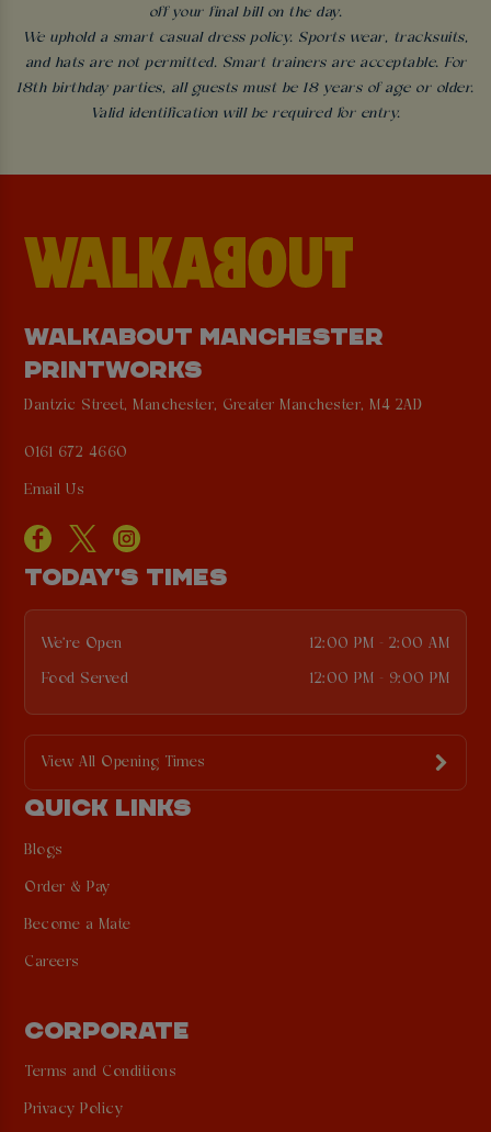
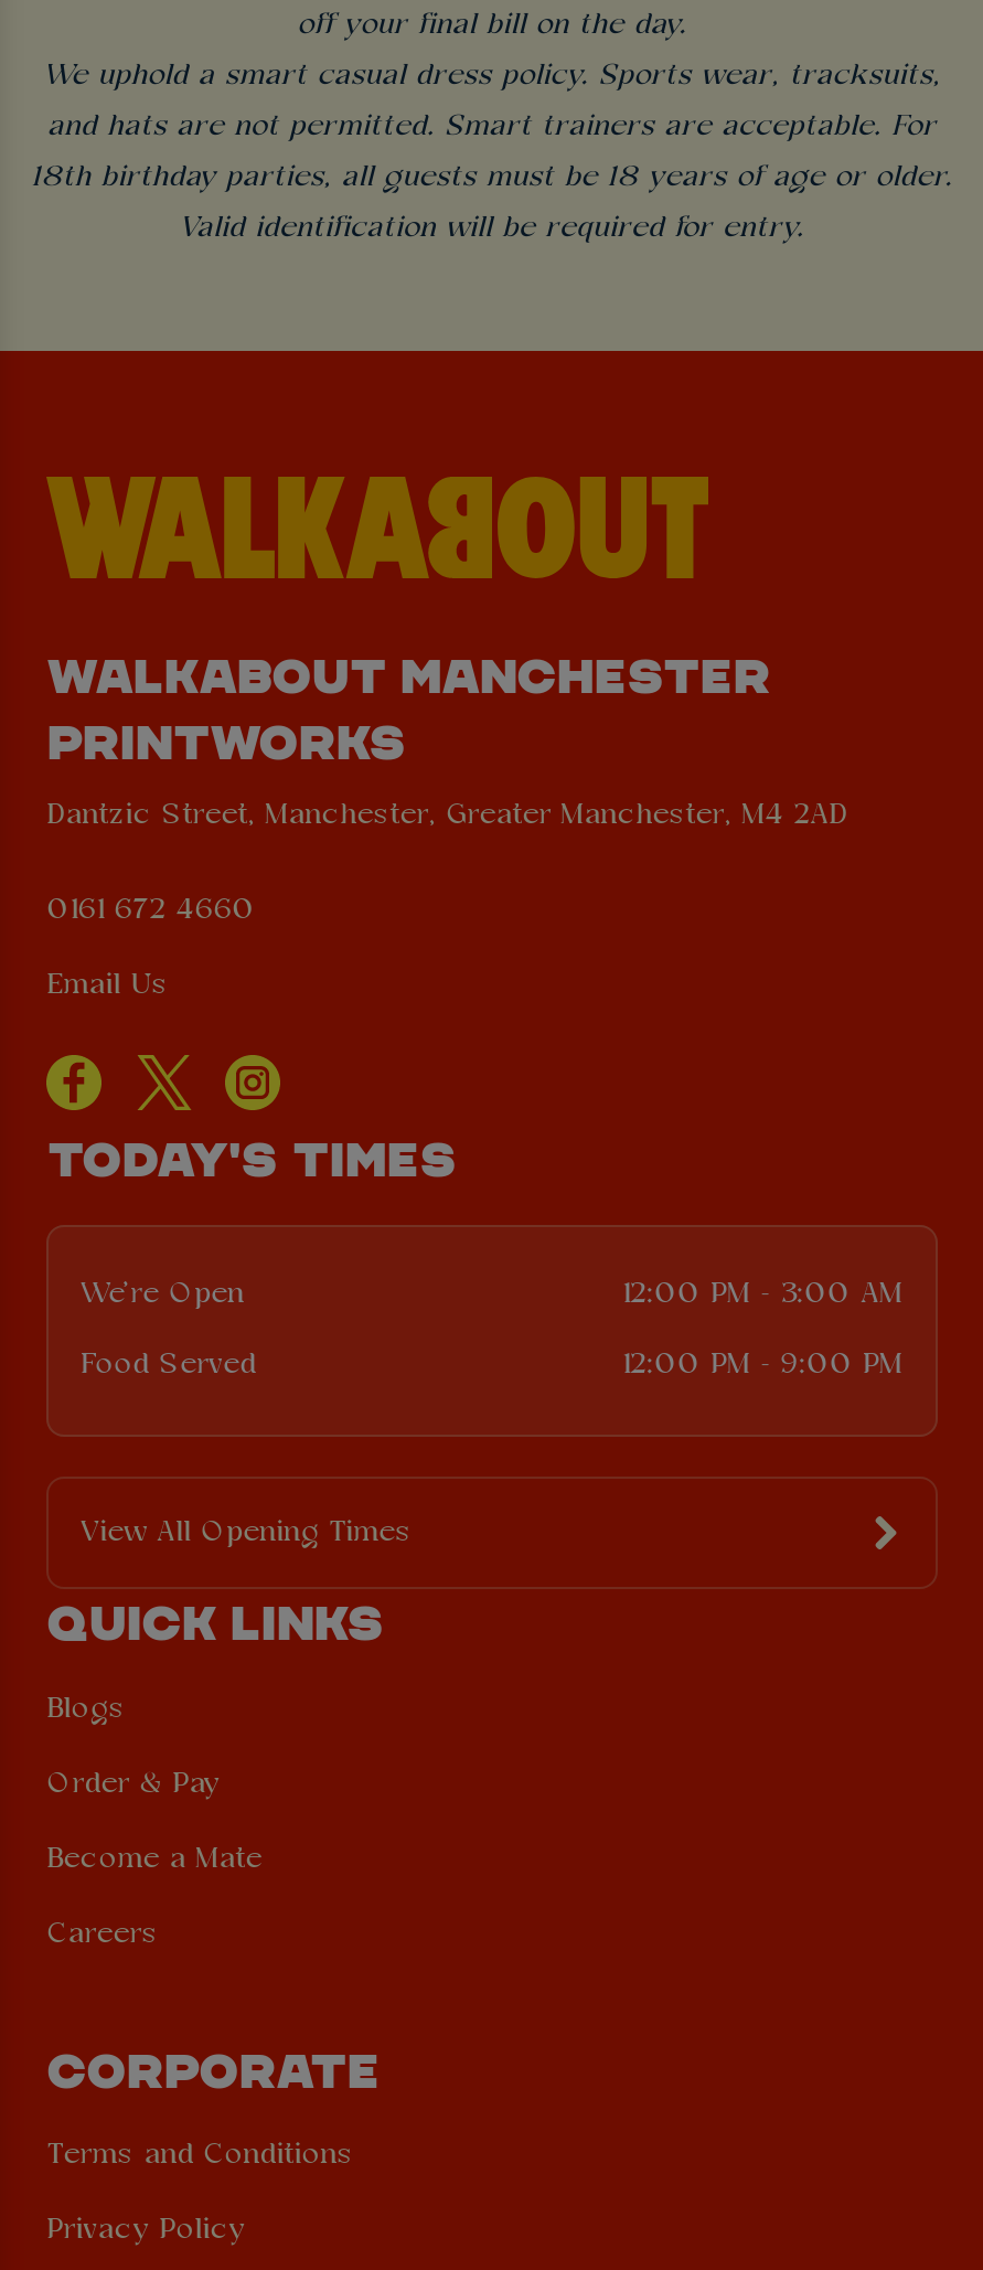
[310,636,450,652] 12:00 PM - 2:00 AM -> [623,1278,903,1311] 12:00 PM - 3:00 AM

